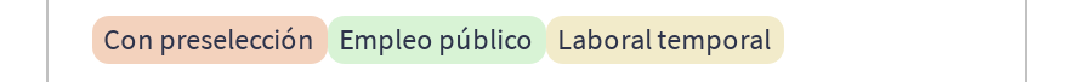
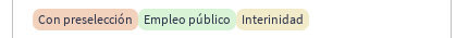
[557,21,771,57] Laboral temporal -> [241,11,303,27] Interinidad

